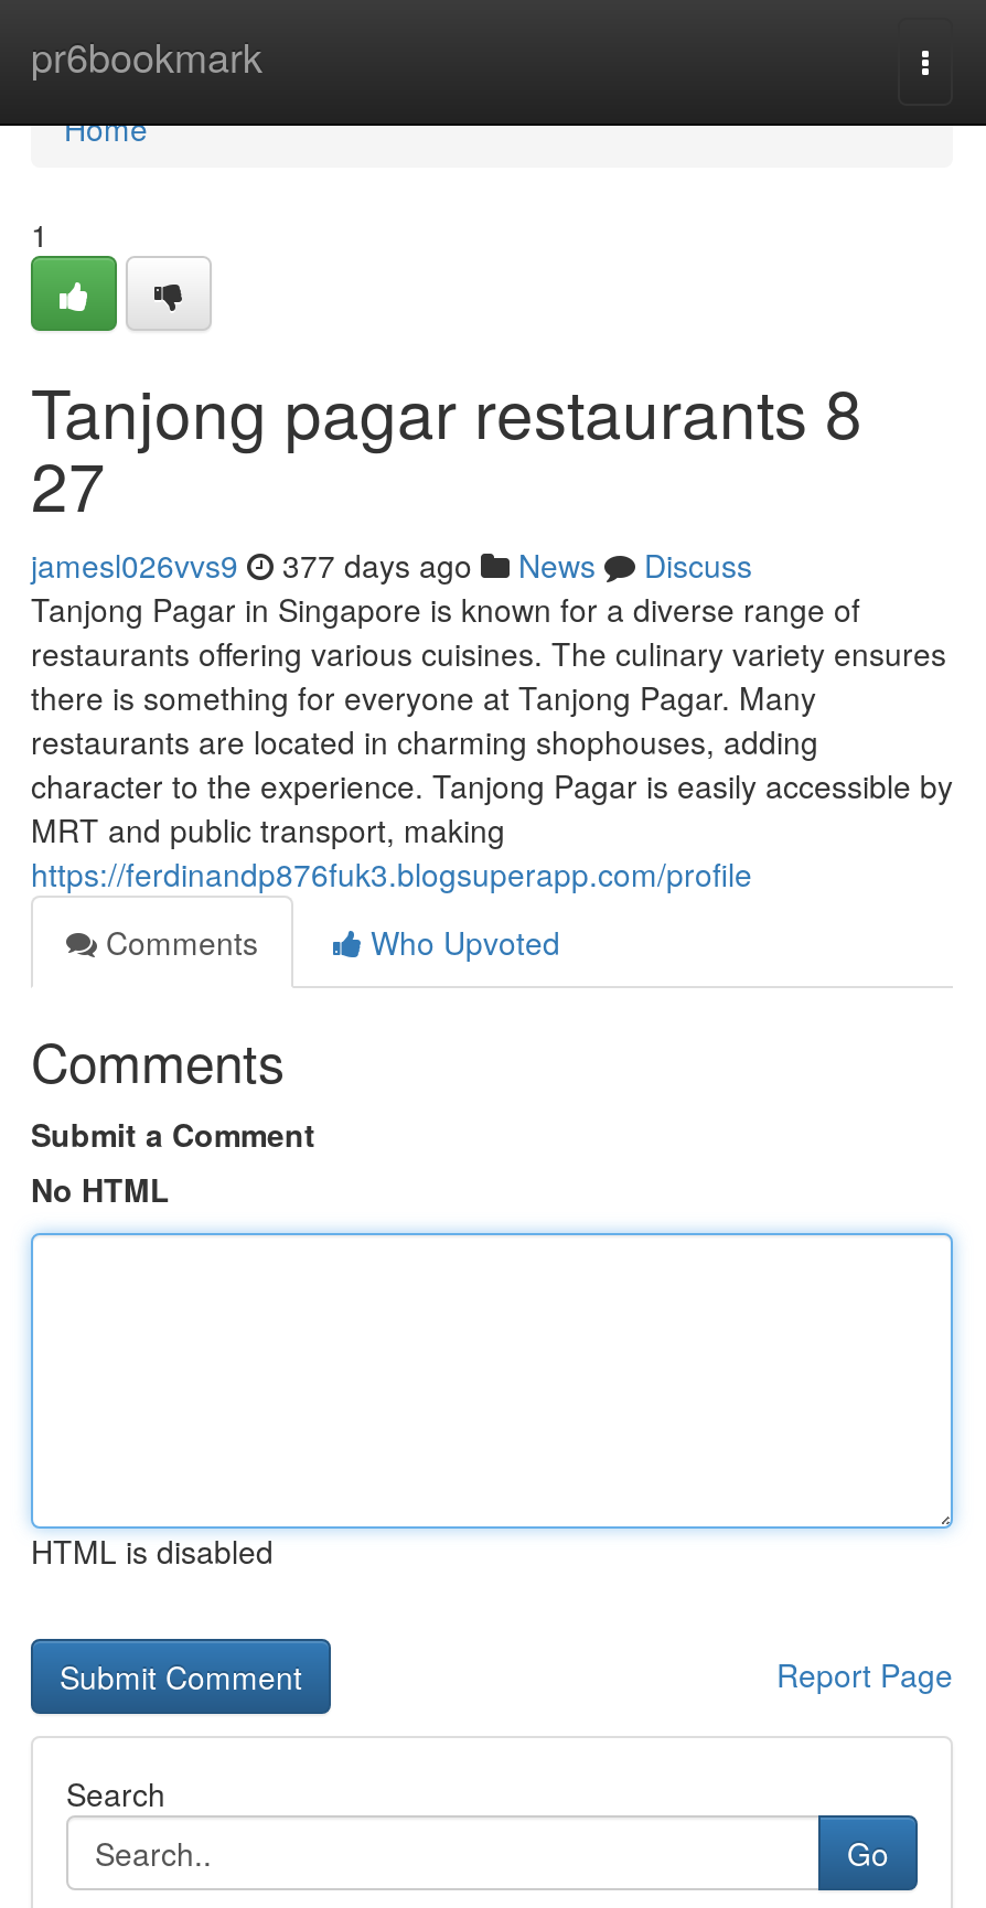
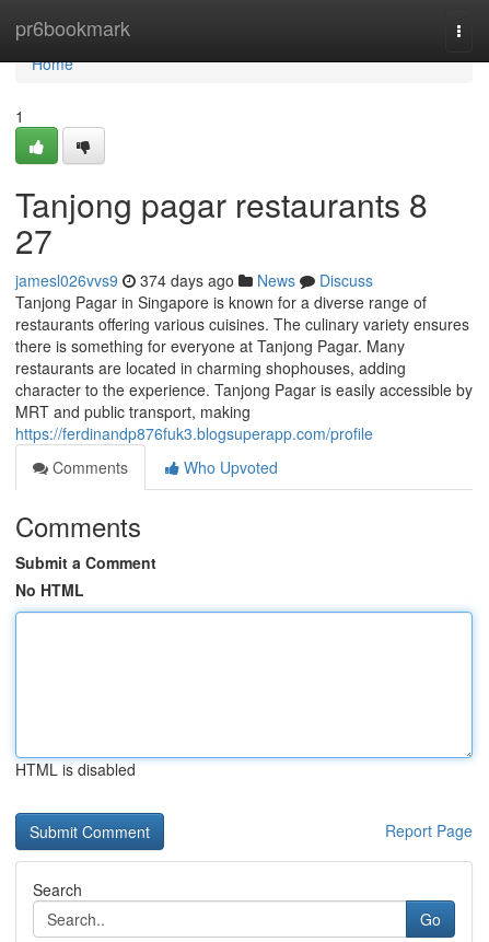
[31,543,752,587] jamesl026vvs9 377 days ago News Discuss -> [15,269,373,291] jamesl026vvs9 374 days ago News Discuss

